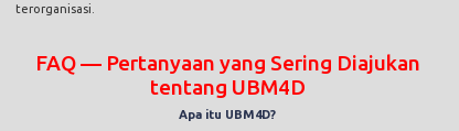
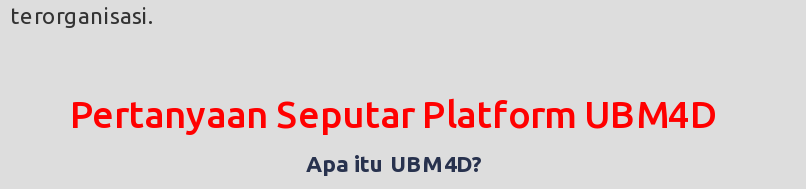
[35,51,420,100] FAQ — Pertanyaan yang Sering Diajukan | tentang UBM4D -> [70,93,718,137] Pertanyaan Seputar Platform UBM4D

